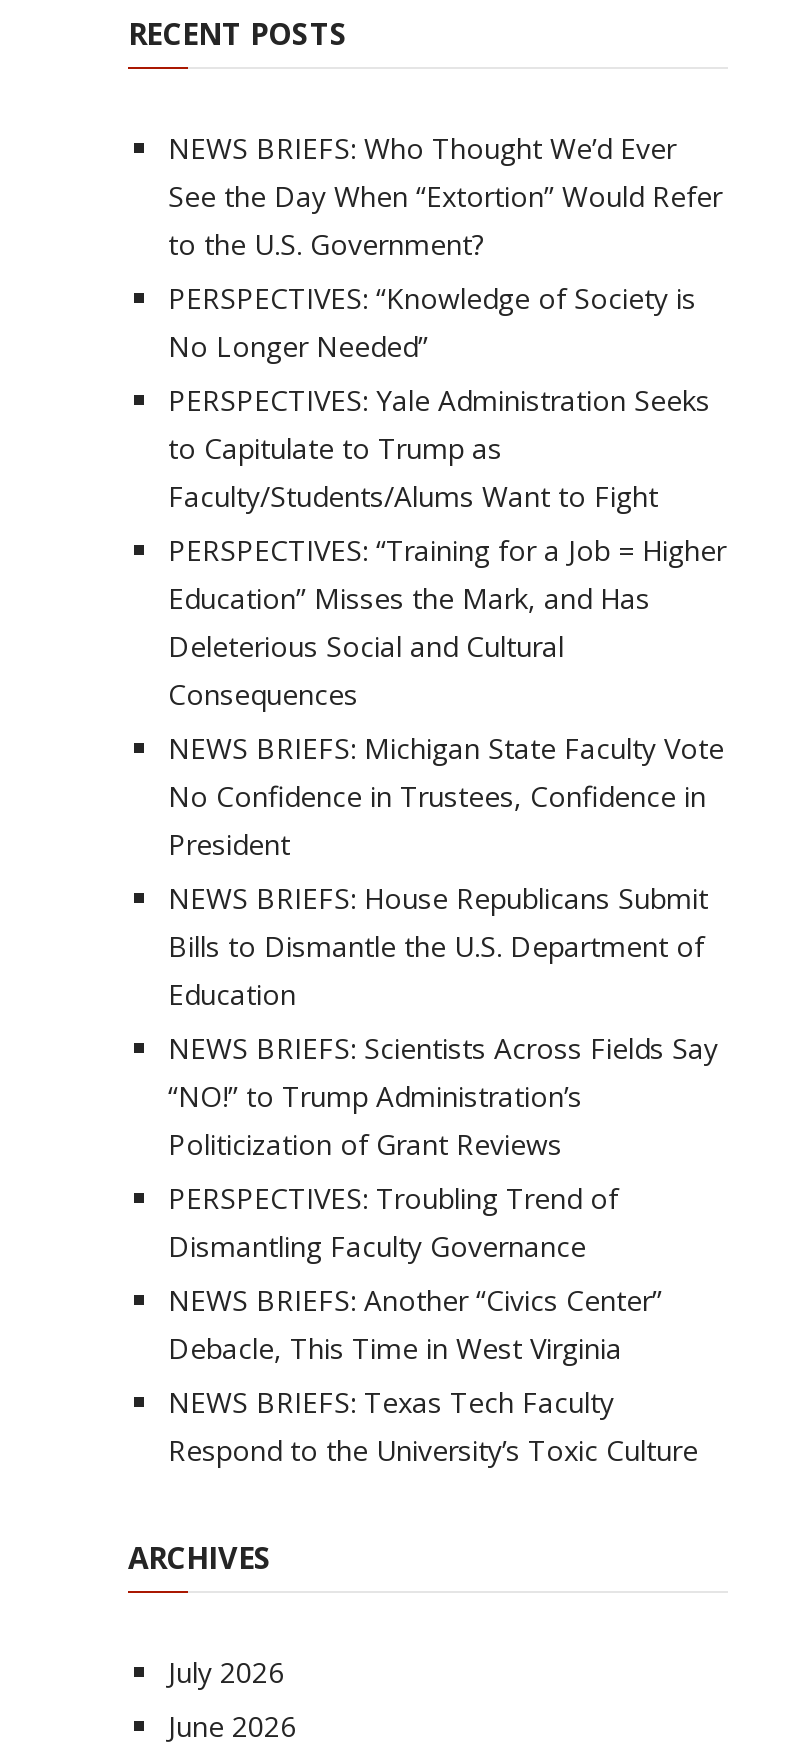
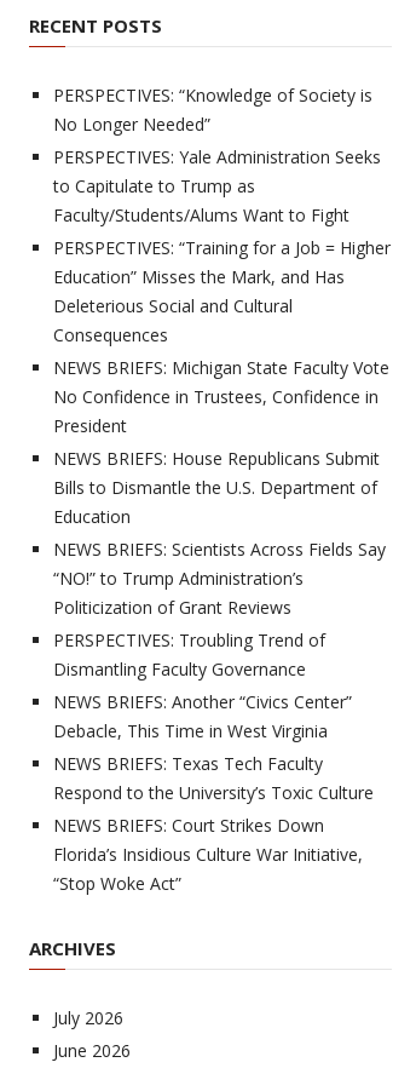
[168,129,722,263] NEWS BRIEFS: Who Thought We’d Ever | See the Day When “Extortion” Would Refer | to the U.S. Government? -> none
moved [168,279,726,1469] -> [53,84,391,804]: PERSPECTIVES: “Knowledge of Society is | No Longer Needed” | PERSPECTIVES: Yale Administration Seeks | ... | NEWS BRIEFS: Texas Tech Faculty | Respond to the University’s Toxic Culture
none -> [53,814,363,895] NEWS BRIEFS: Court Strikes Down | Florida’s Insidious Culture War Initiative, | “Stop Woke Act”

